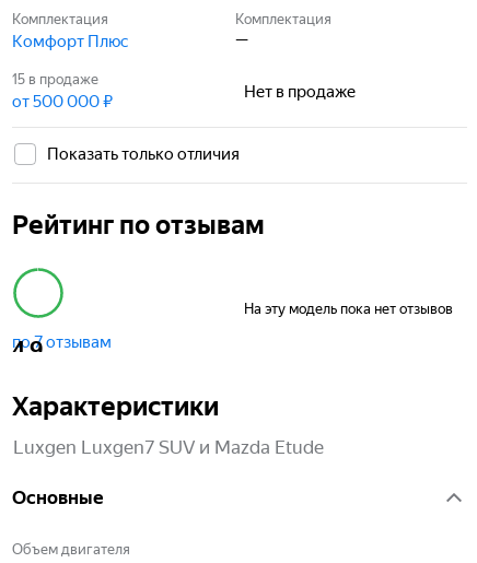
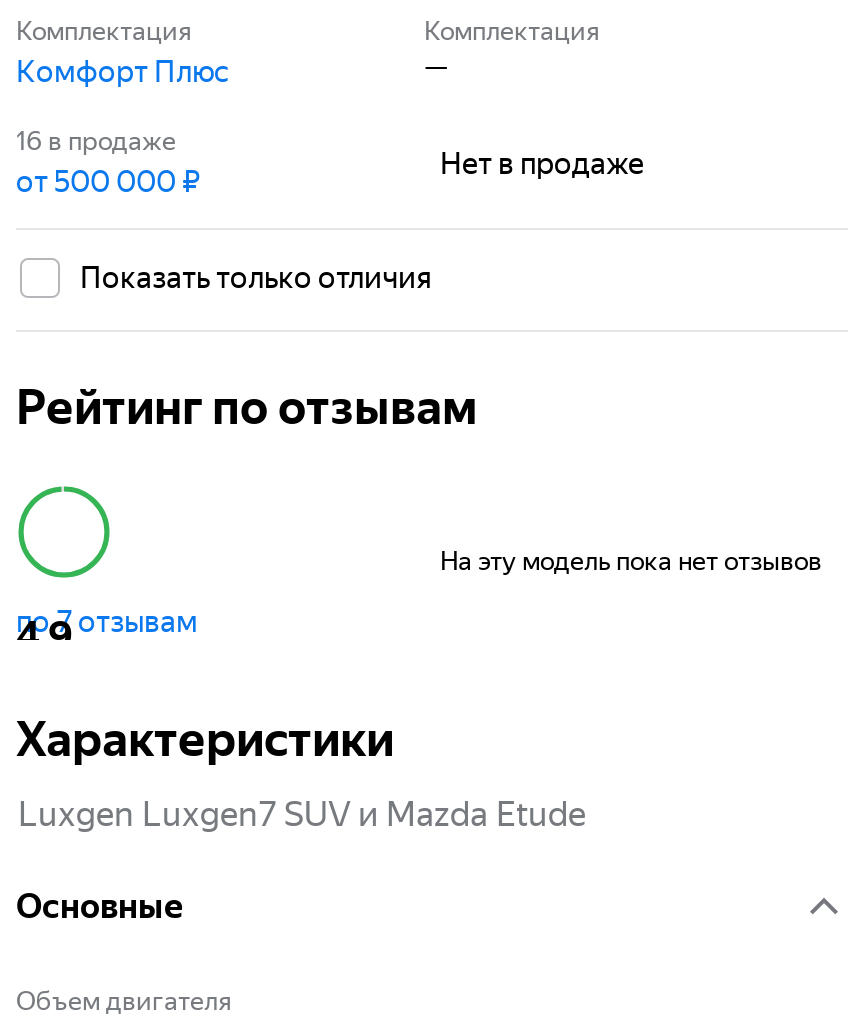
[12,71,98,87] 15 в продаже -> [16,126,176,156] 16 в продаже

